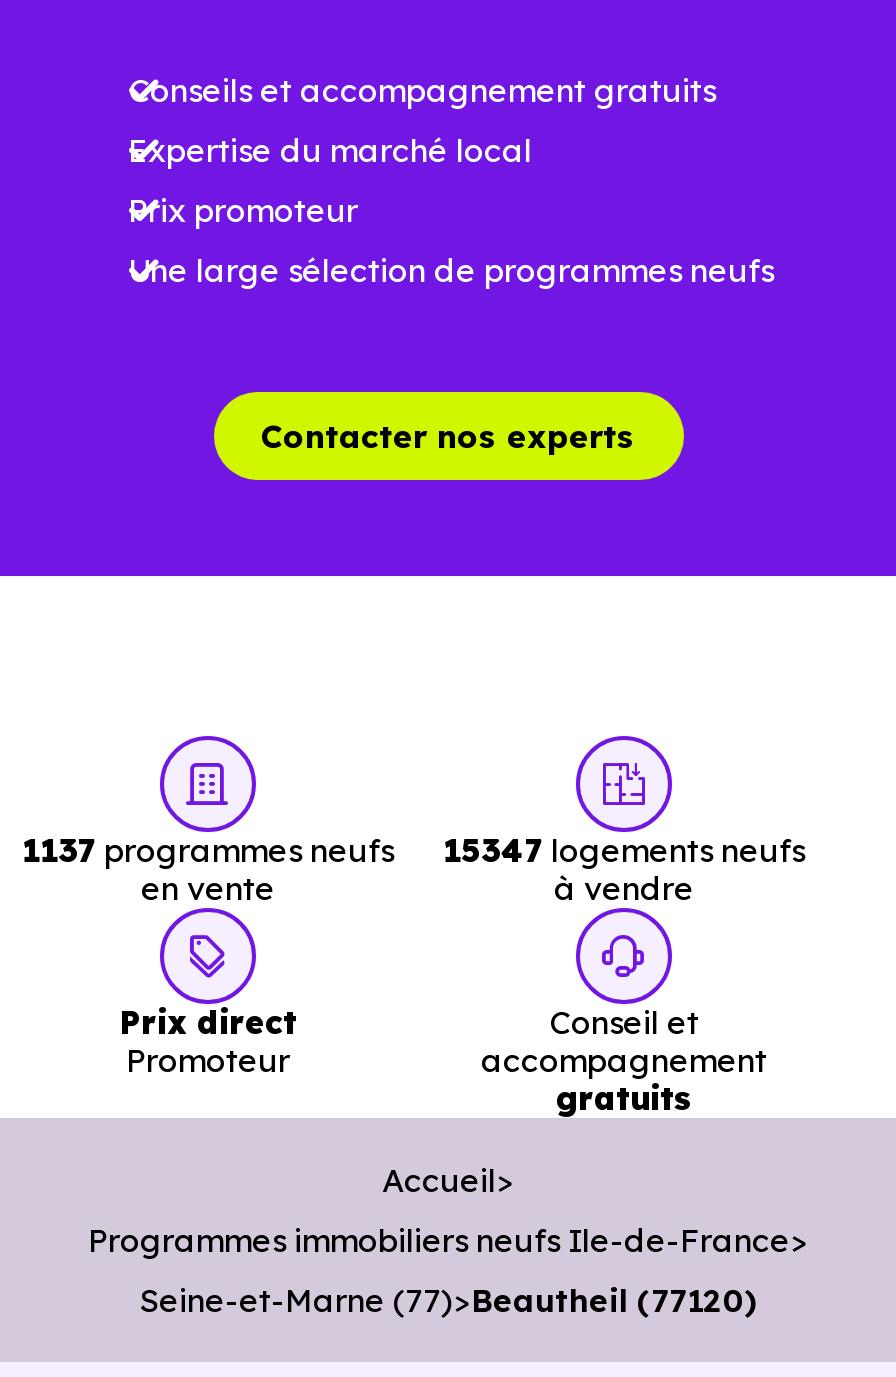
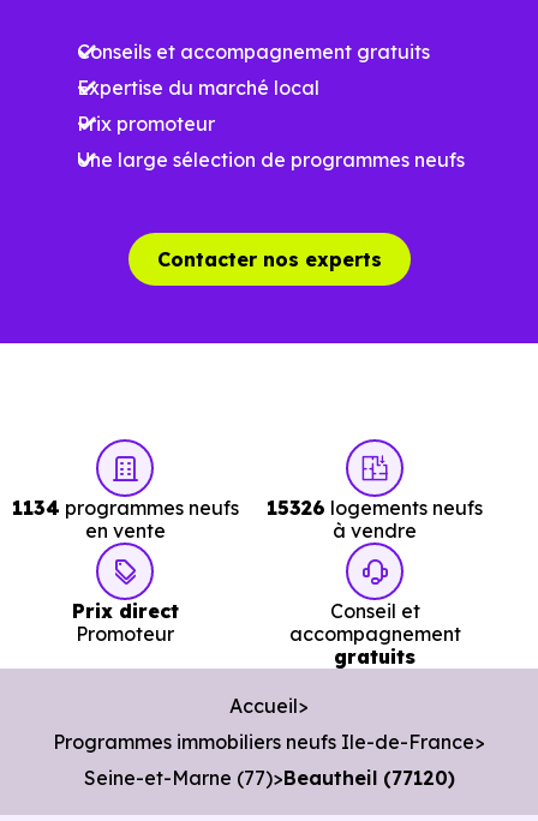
[22,830,394,870] 1137 programmes neufs -> [11,496,238,520] 1134 programmes neufs
[443,830,805,870] 15347 logements neufs -> [267,496,483,520] 15326 logements neufs

